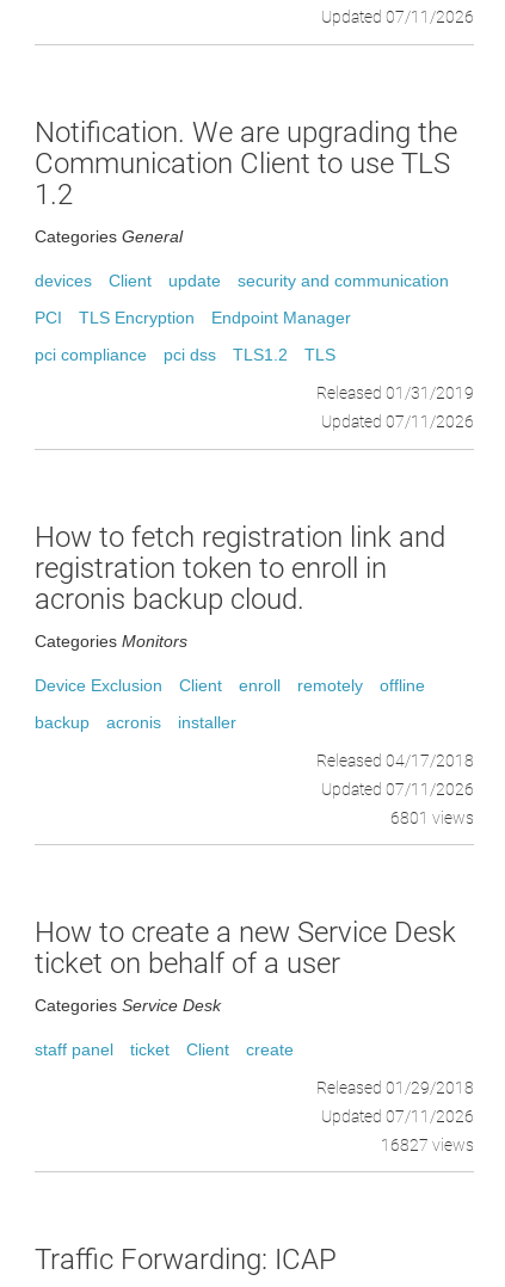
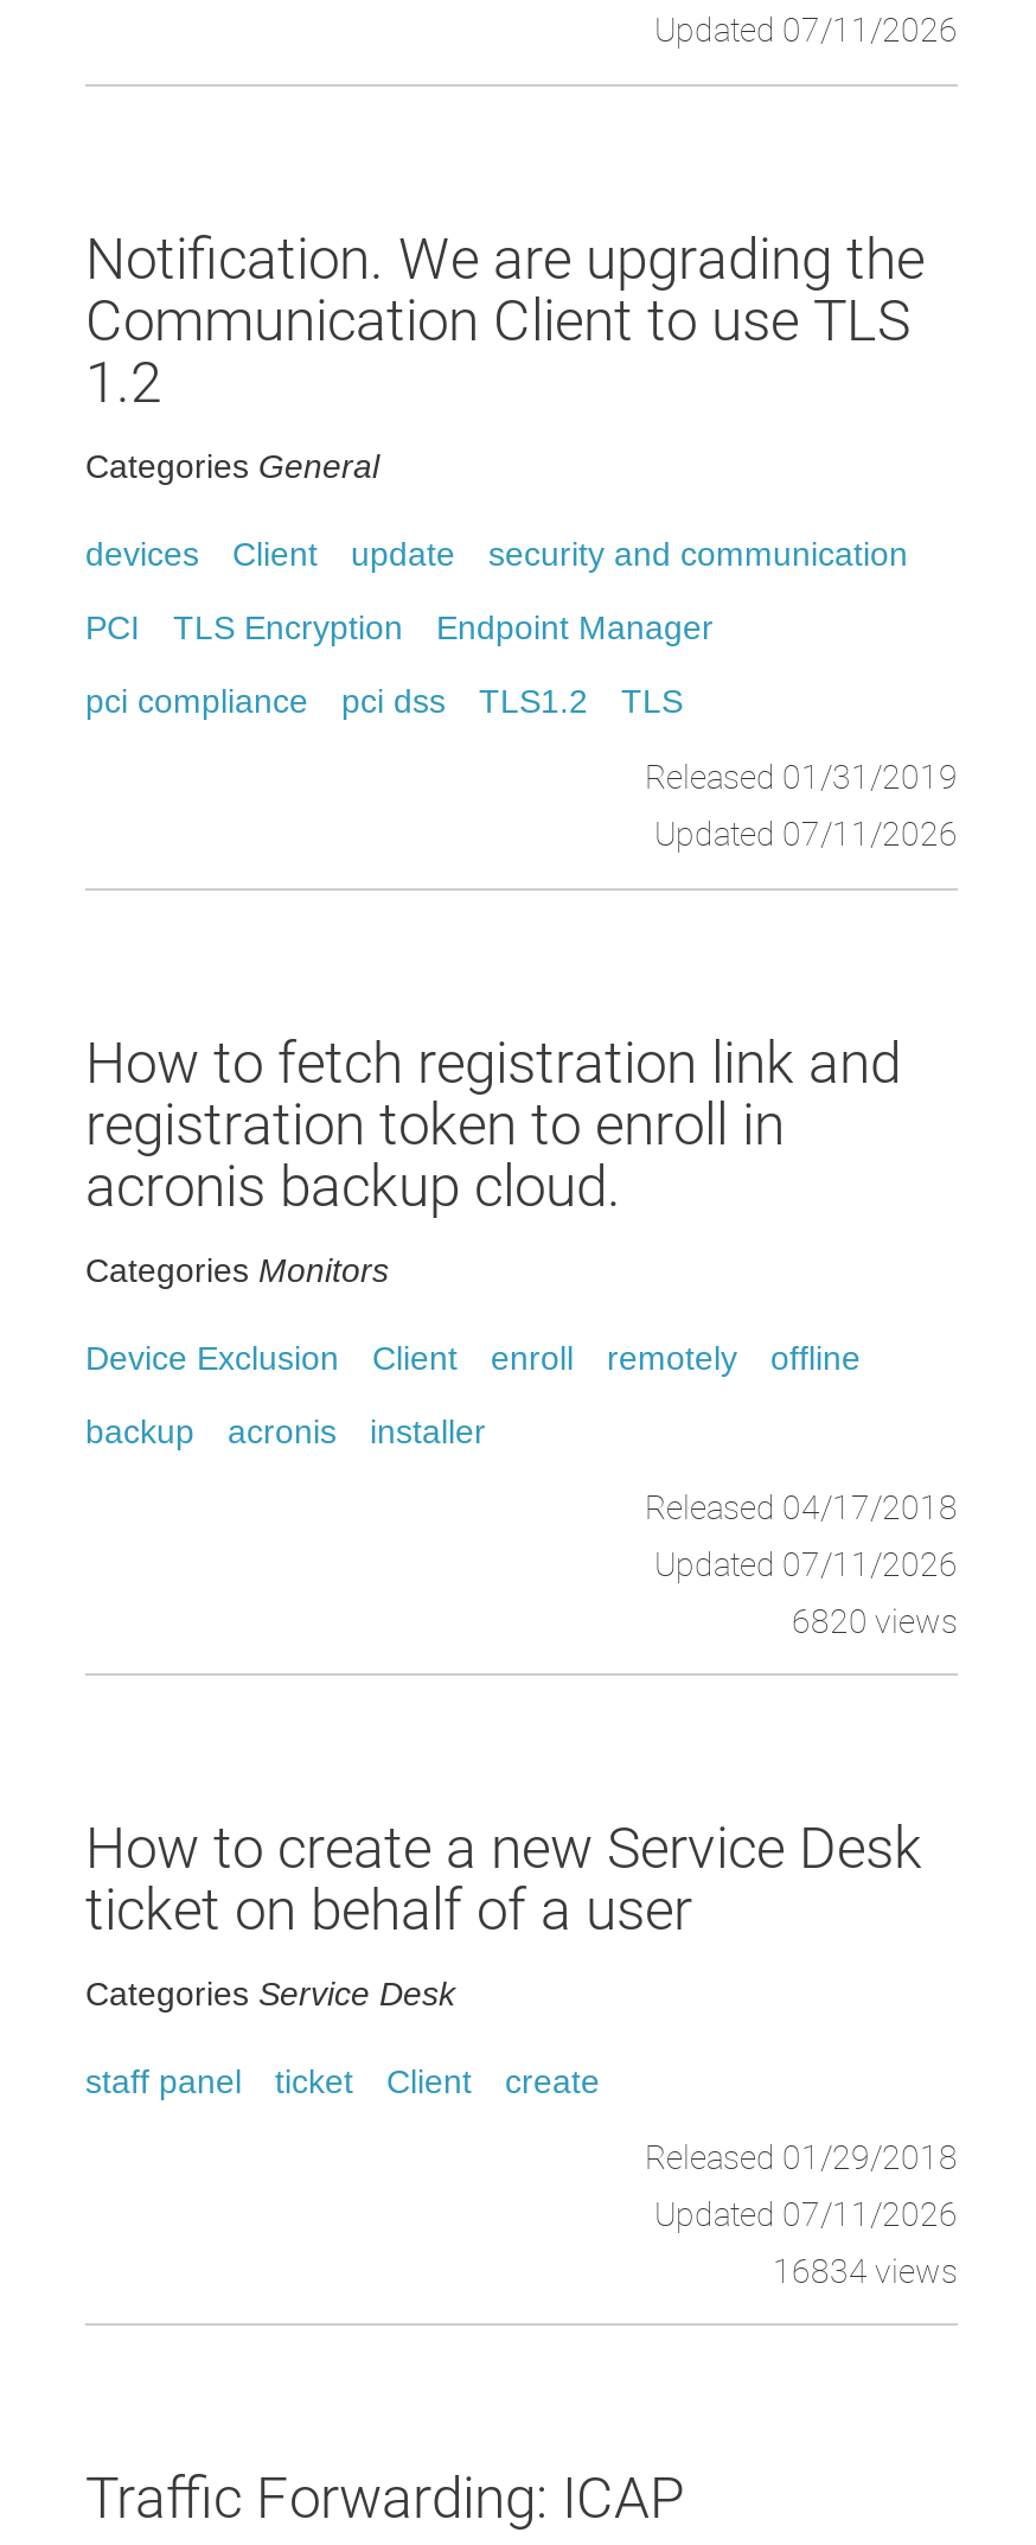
[390,808,474,827] 6801 views -> [792,1602,958,1640] 6820 views
[381,1135,474,1154] 16827 views -> [773,2252,958,2290] 16834 views

